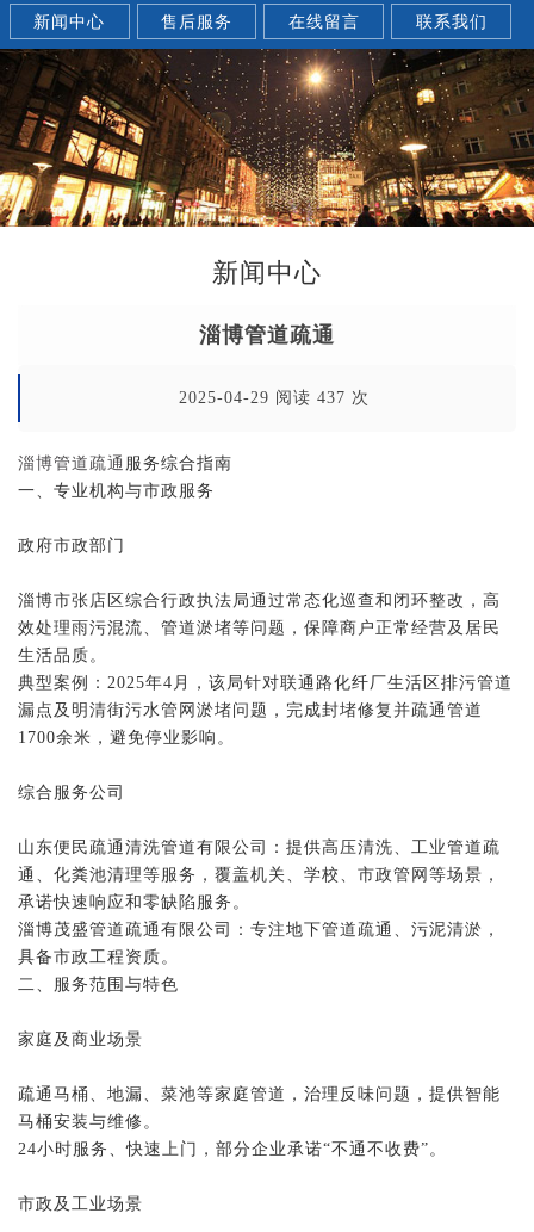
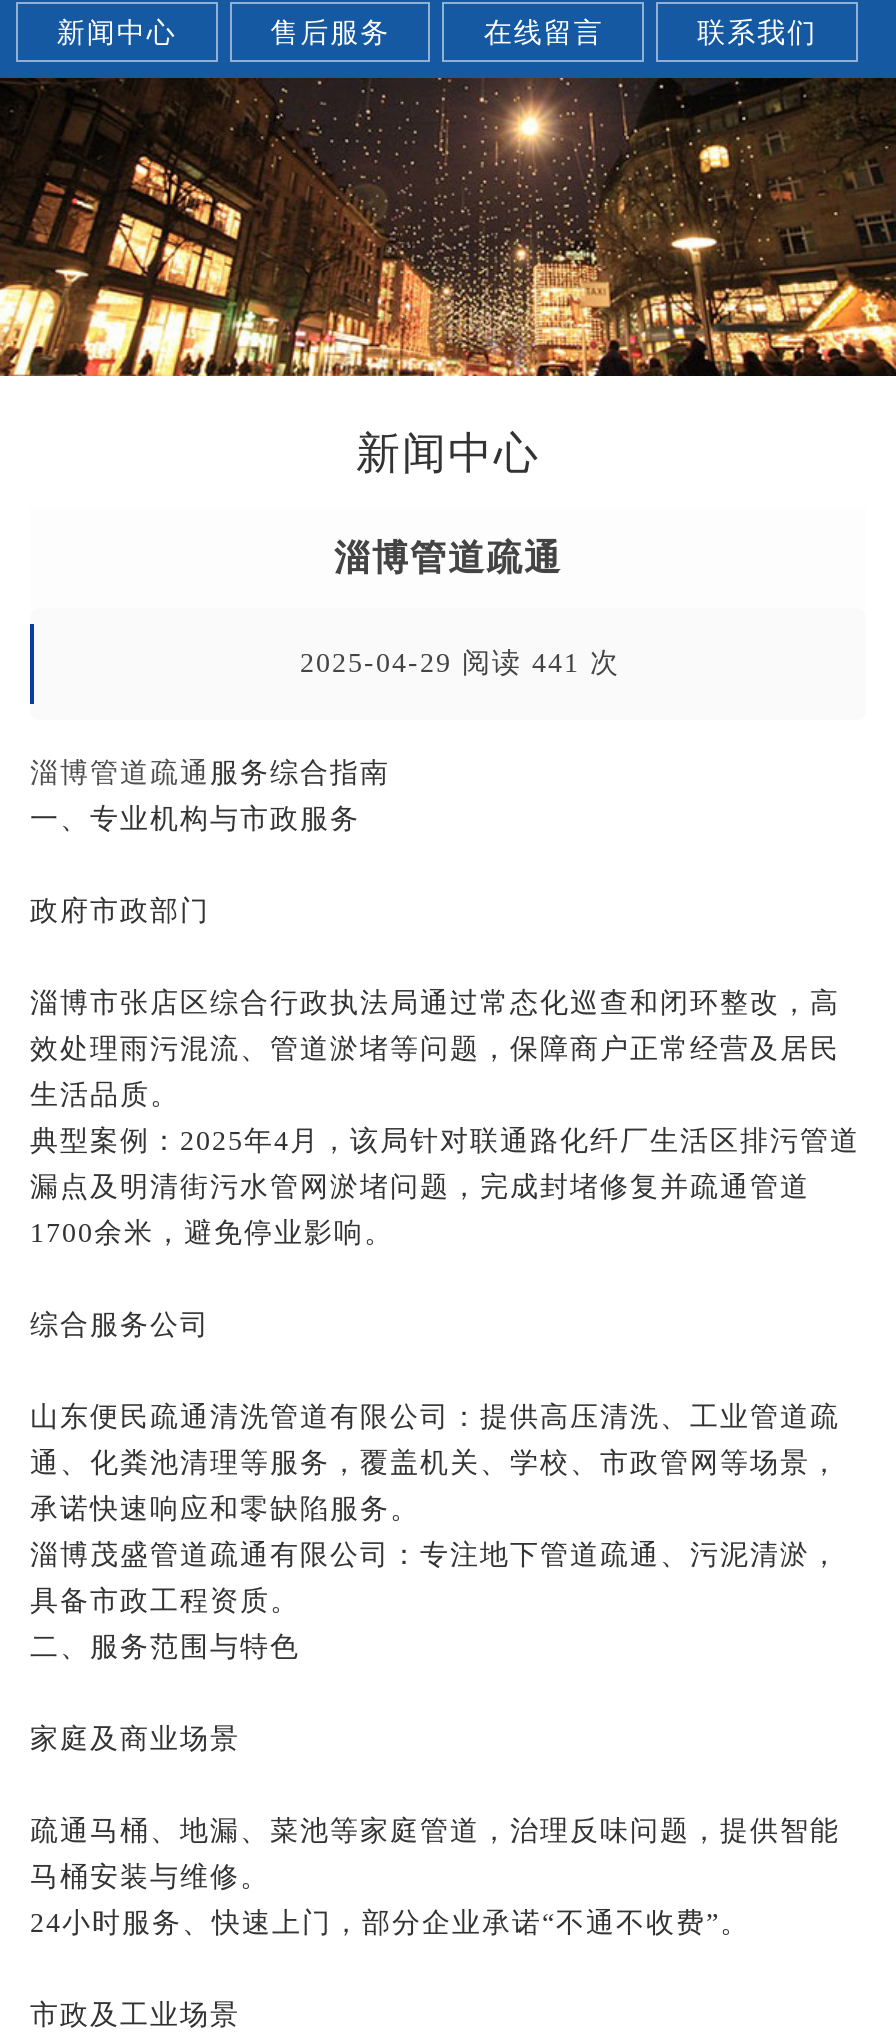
[179,389,370,407] 2025-04-29 阅读 437 次 -> [300,649,620,679] 2025-04-29 阅读 441 次

